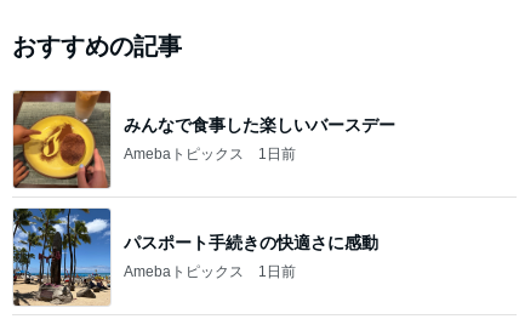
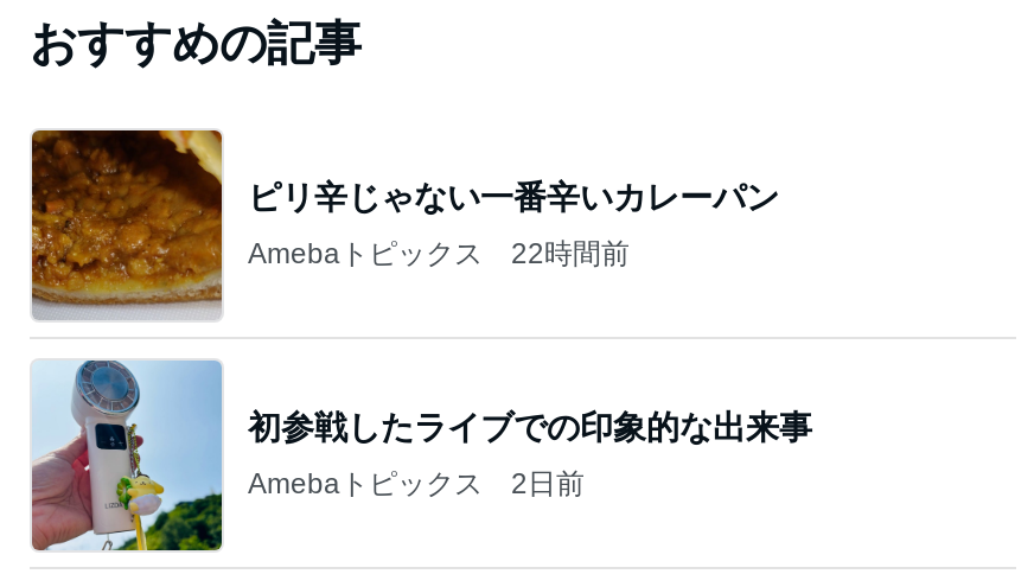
[12,90,395,189] [image] | みんなで食事した楽しいバースデー -> [30,130,779,320] [image] | ピリ辛じゃない一番辛いカレーパン
[124,145,296,162] Amebaトピックス 1日前 -> [248,236,630,269] Amebaトピックス 22時間前
[12,207,378,307] [image] | パスポート手続きの快適さに感動 -> [32,358,812,553] [image] | 初参戦したライブでの印象的な出来事
[124,263,296,280] Amebaトピックス 1日前 -> [248,466,585,499] Amebaトピックス 2日前

